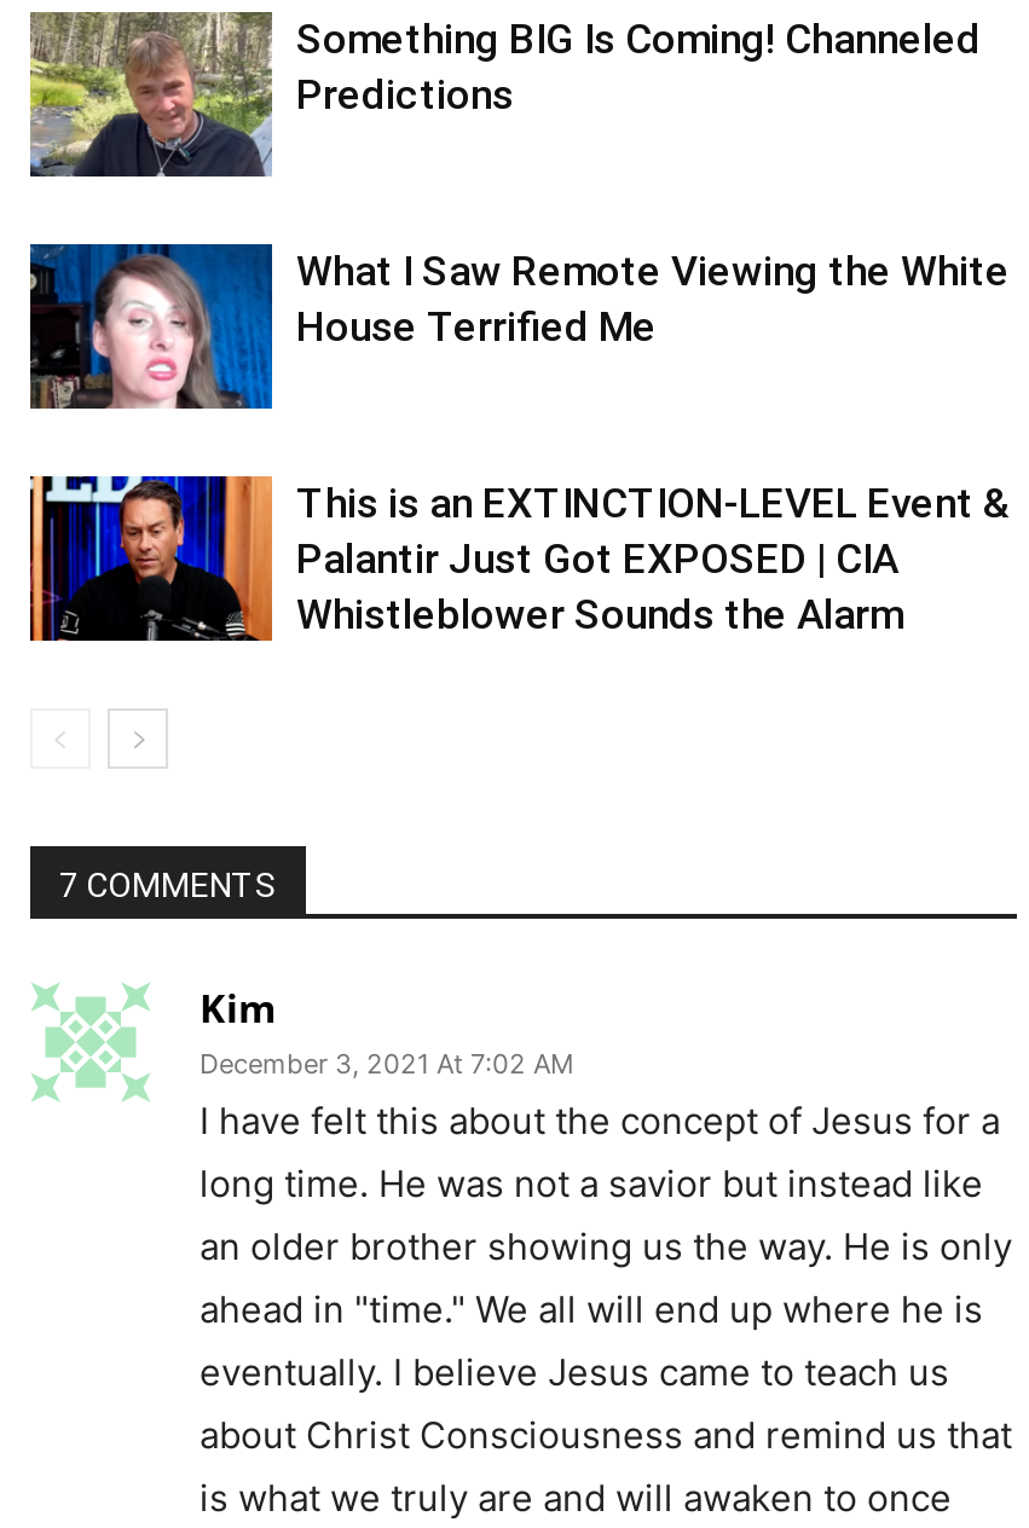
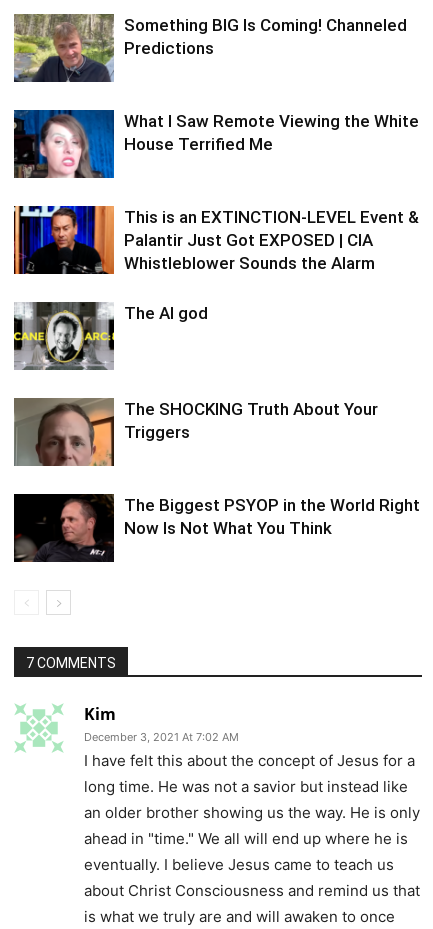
none -> [13,301,208,370] [image] | The AI god
none -> [13,397,378,467] [image] | The SHOCKING Truth About Your | Triggers
none -> [13,493,420,563] [image] | The Biggest PSYOP in the World Right | Now Is Not What You Think

